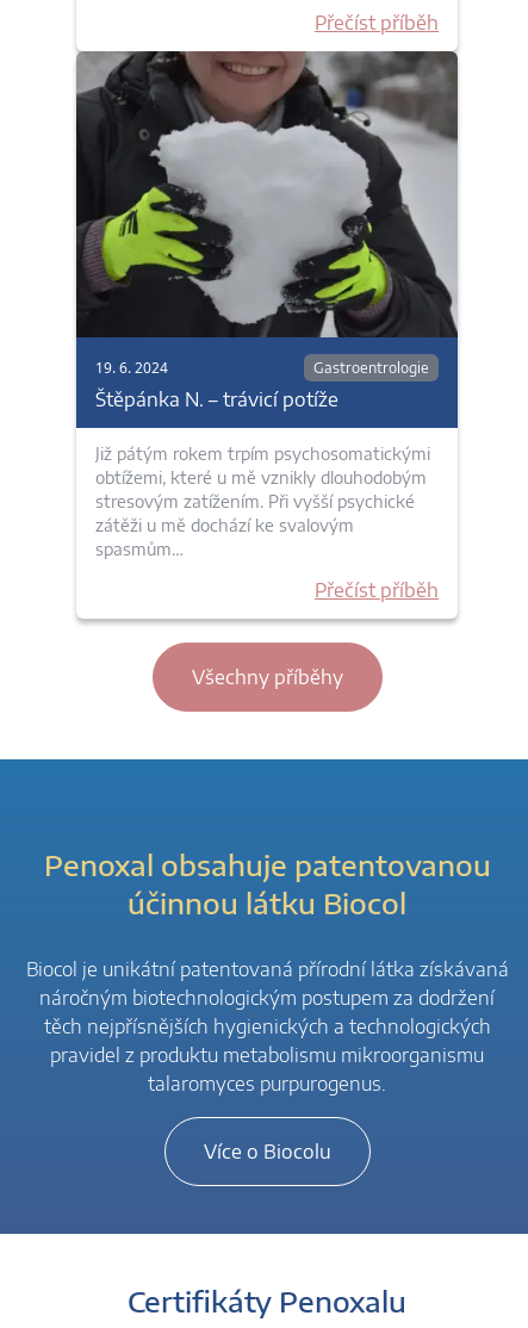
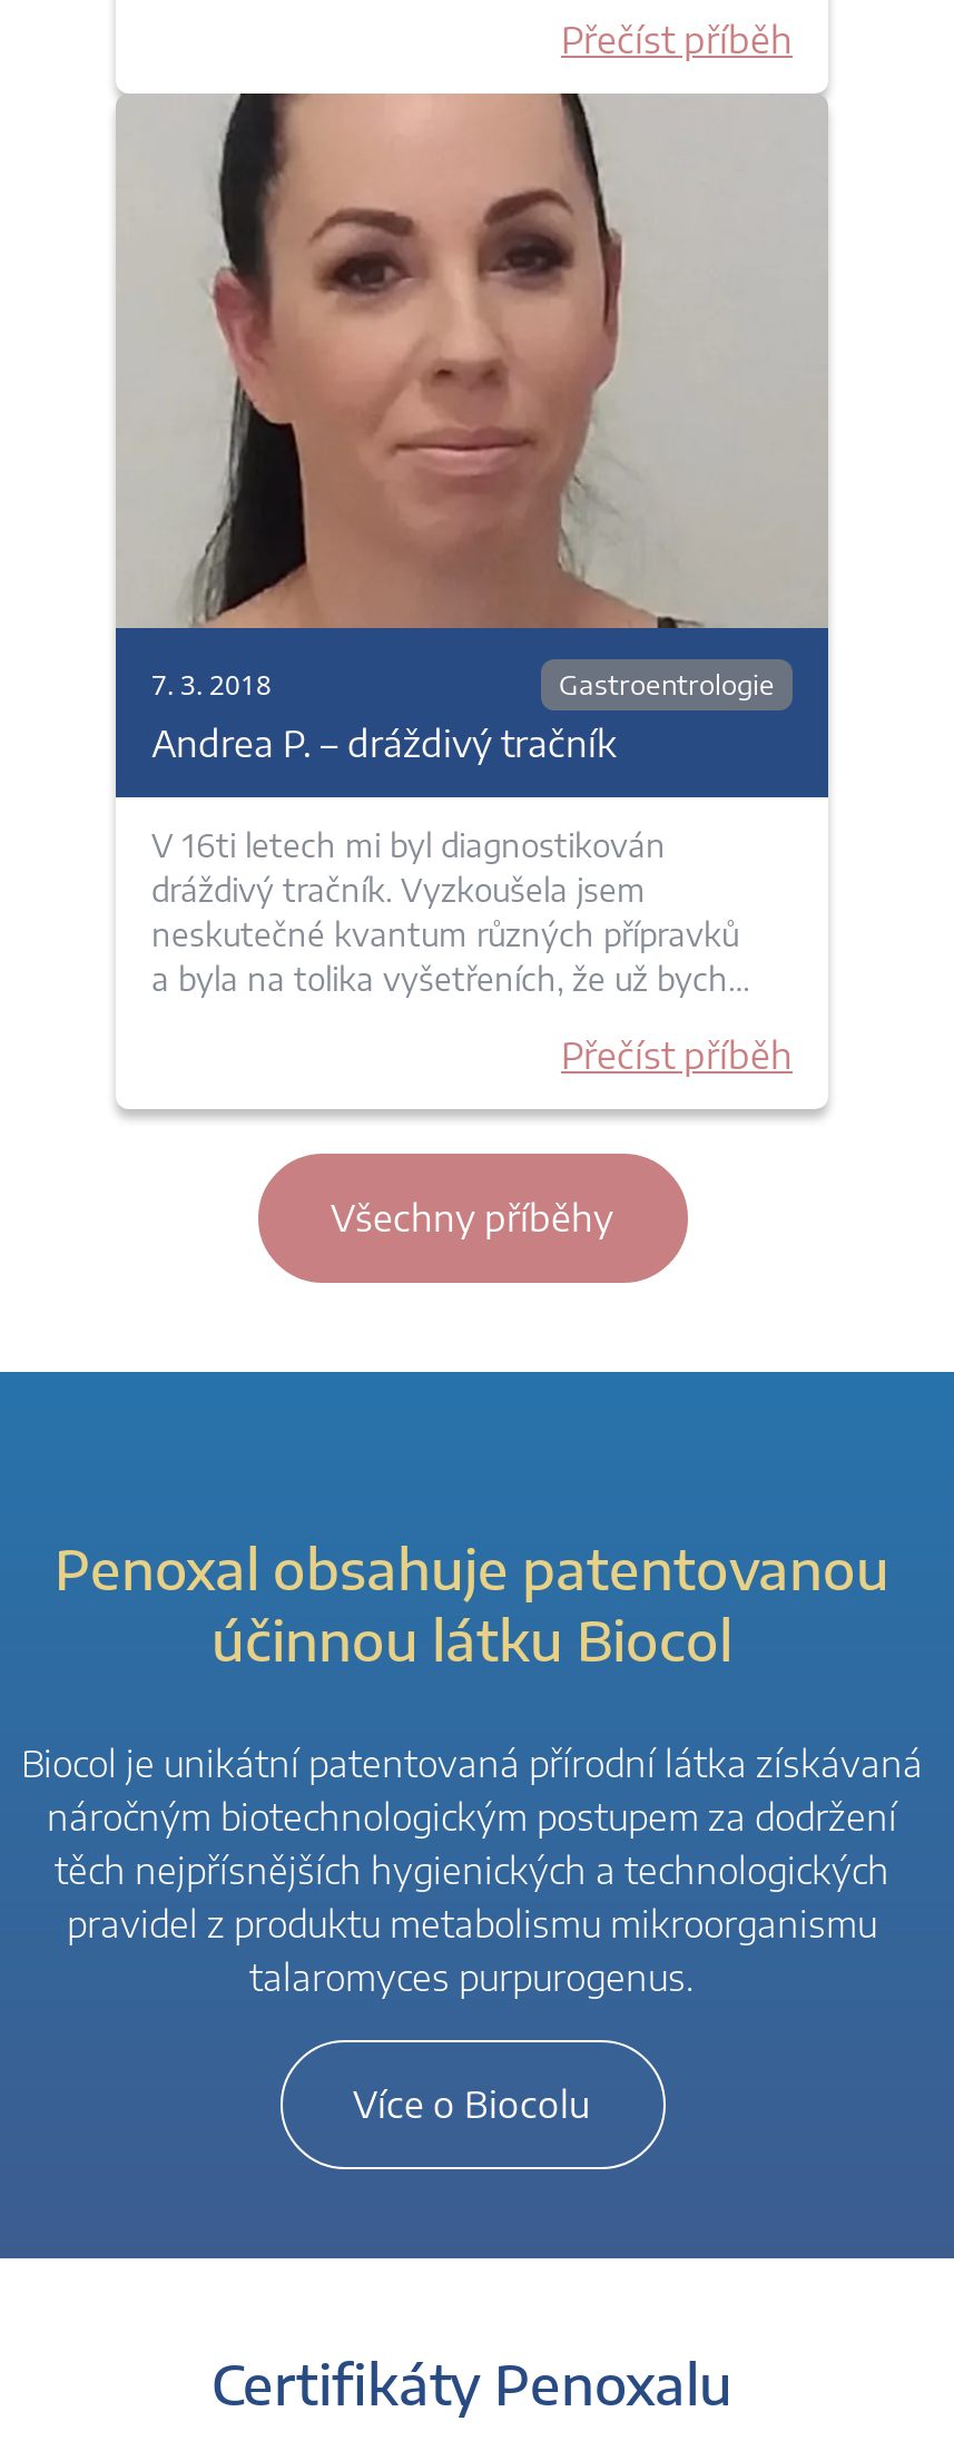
[75,50,458,378] [image] | 19. 6. 2024 -> [116,91,828,704] [image] | 7. 3. 2018
[95,387,338,411] Štěpánka N. – trávicí potíže -> [151,722,617,766] Andrea P. – dráždivý tračník
[95,443,430,559] Již pátým rokem trpím psychosomatickými | obtížemi, které u mě vznikly dlouhodobým | stresovým zatížením. Při vyšší psychické | zátěži u mě dochází ke svalovým | spasmům… -> [151,826,750,998] V 16ti letech mi byl diagnostikován | dráždivý tračník. Vyzkoušela jsem | neskutečné kvantum různých přípravků | a byla na tolika vyšetřeních, že už bych…

